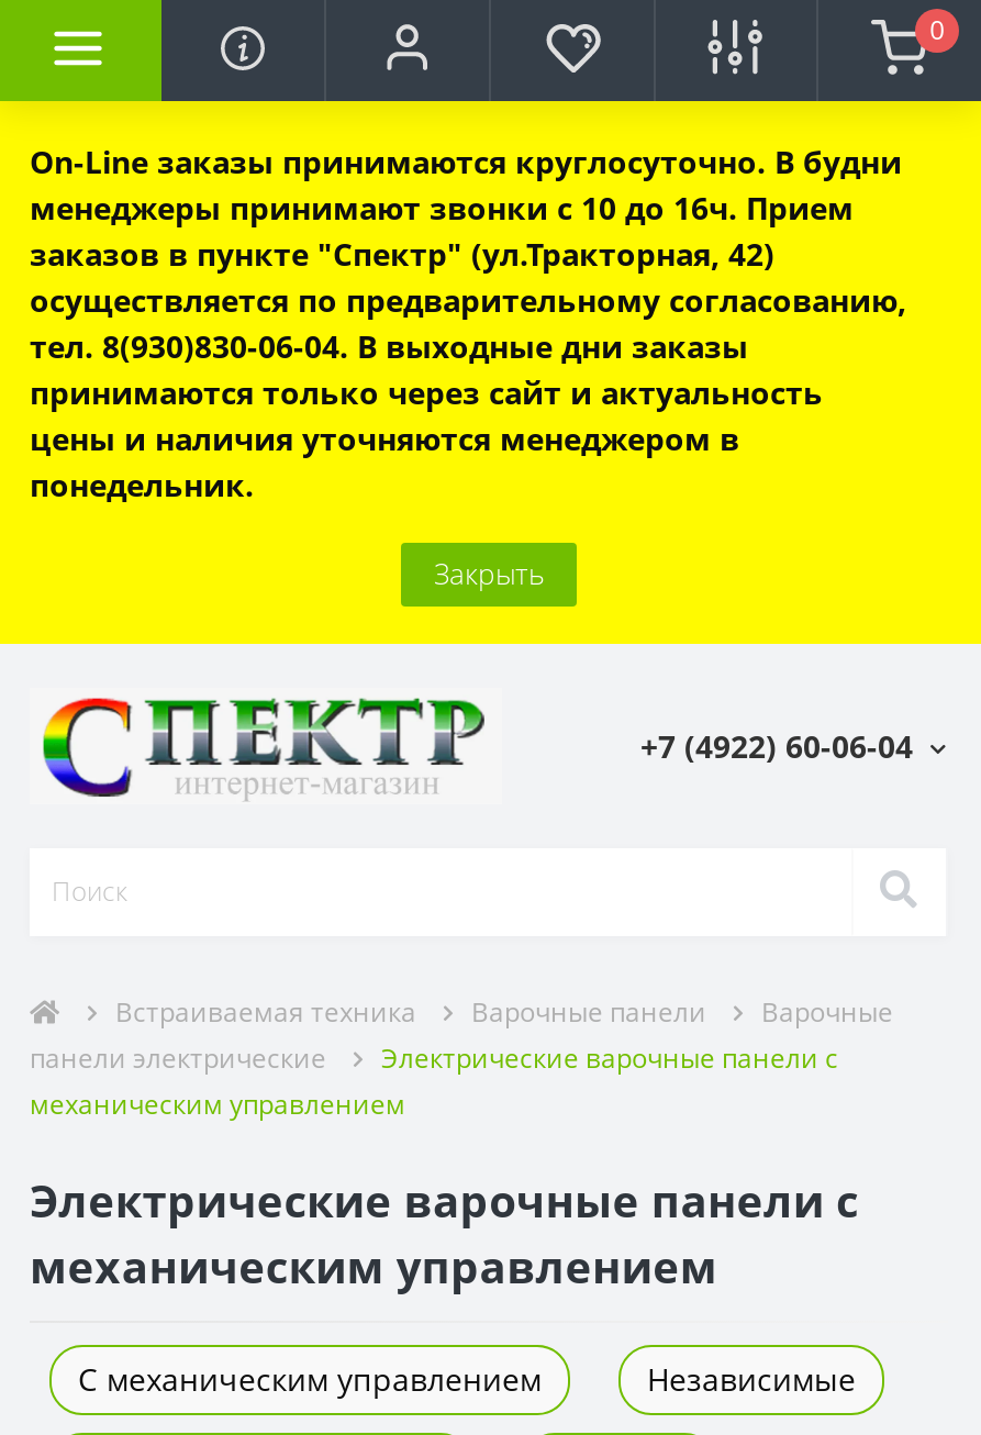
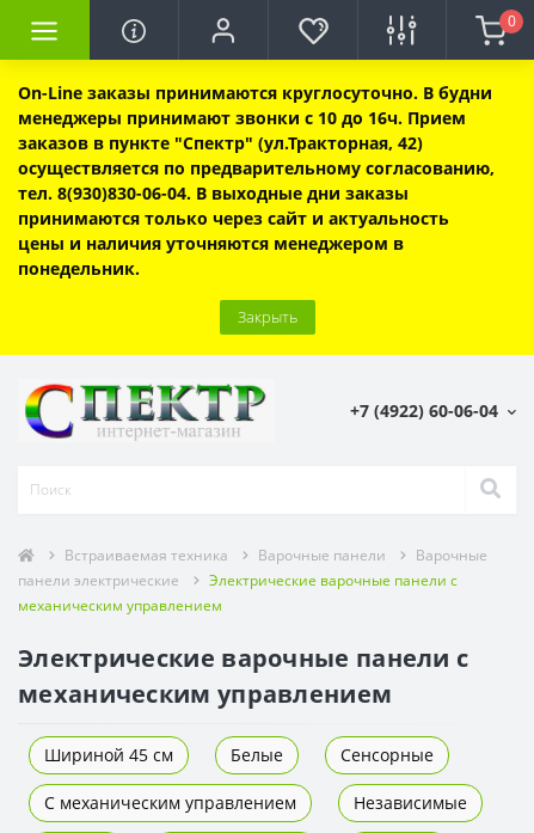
none -> [44,743,434,765] Шириной 45 см | Белые | Cенсорные

